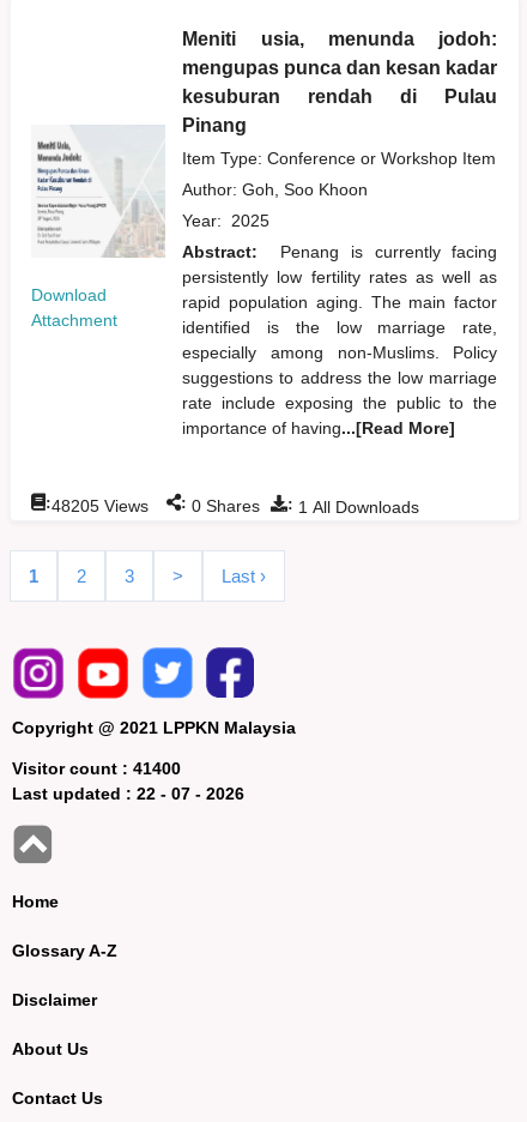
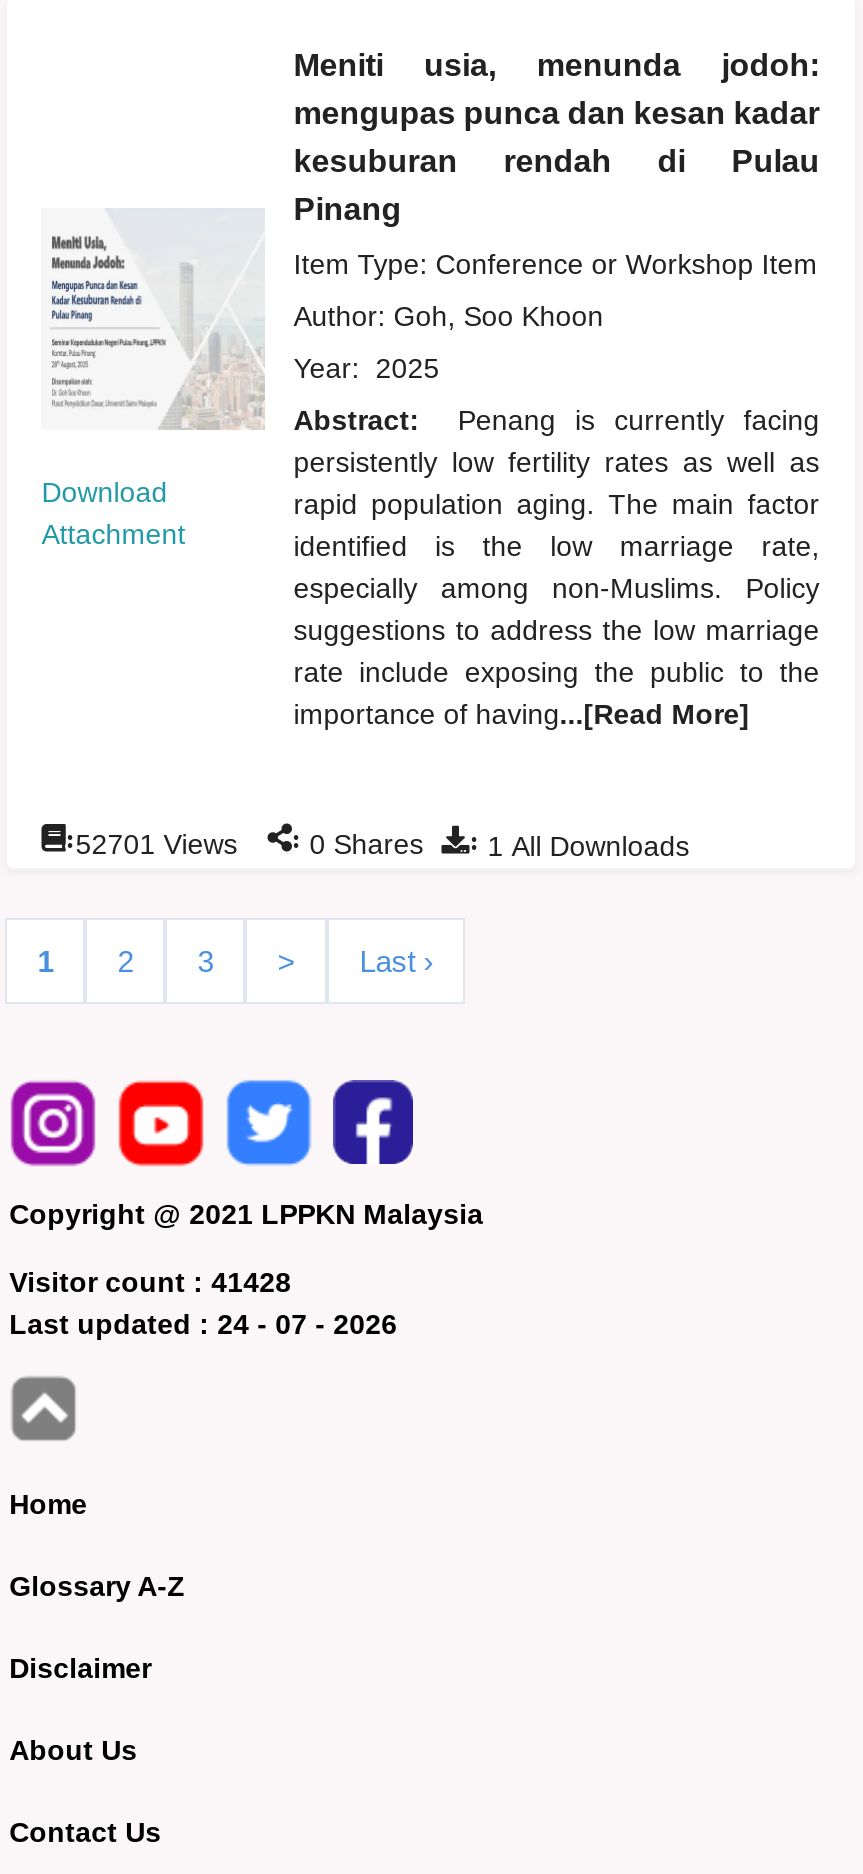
[46,494,419,516] :48205 Views : 0 Shares : 1 All Downloads -> [65,824,689,862] :52701 Views : 0 Shares : 1 All Downloads
[12,759,181,778] Visitor count : 41400 -> [9,1266,291,1298] Visitor count : 41428
[12,784,245,803] Last updated : 22 - 07 - 2026 -> [9,1308,397,1340] Last updated : 24 - 07 - 2026

